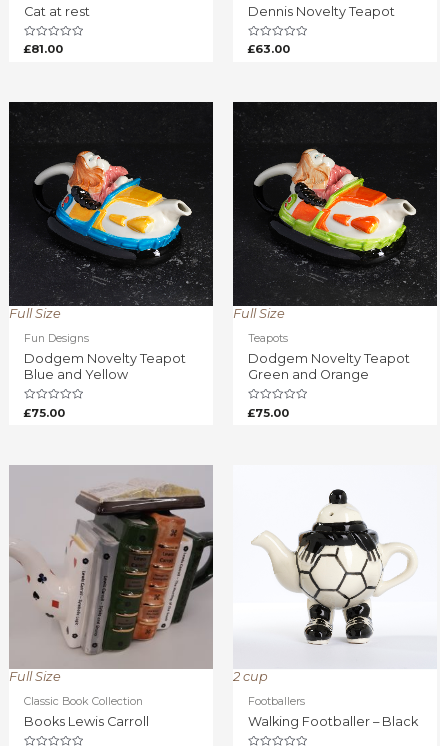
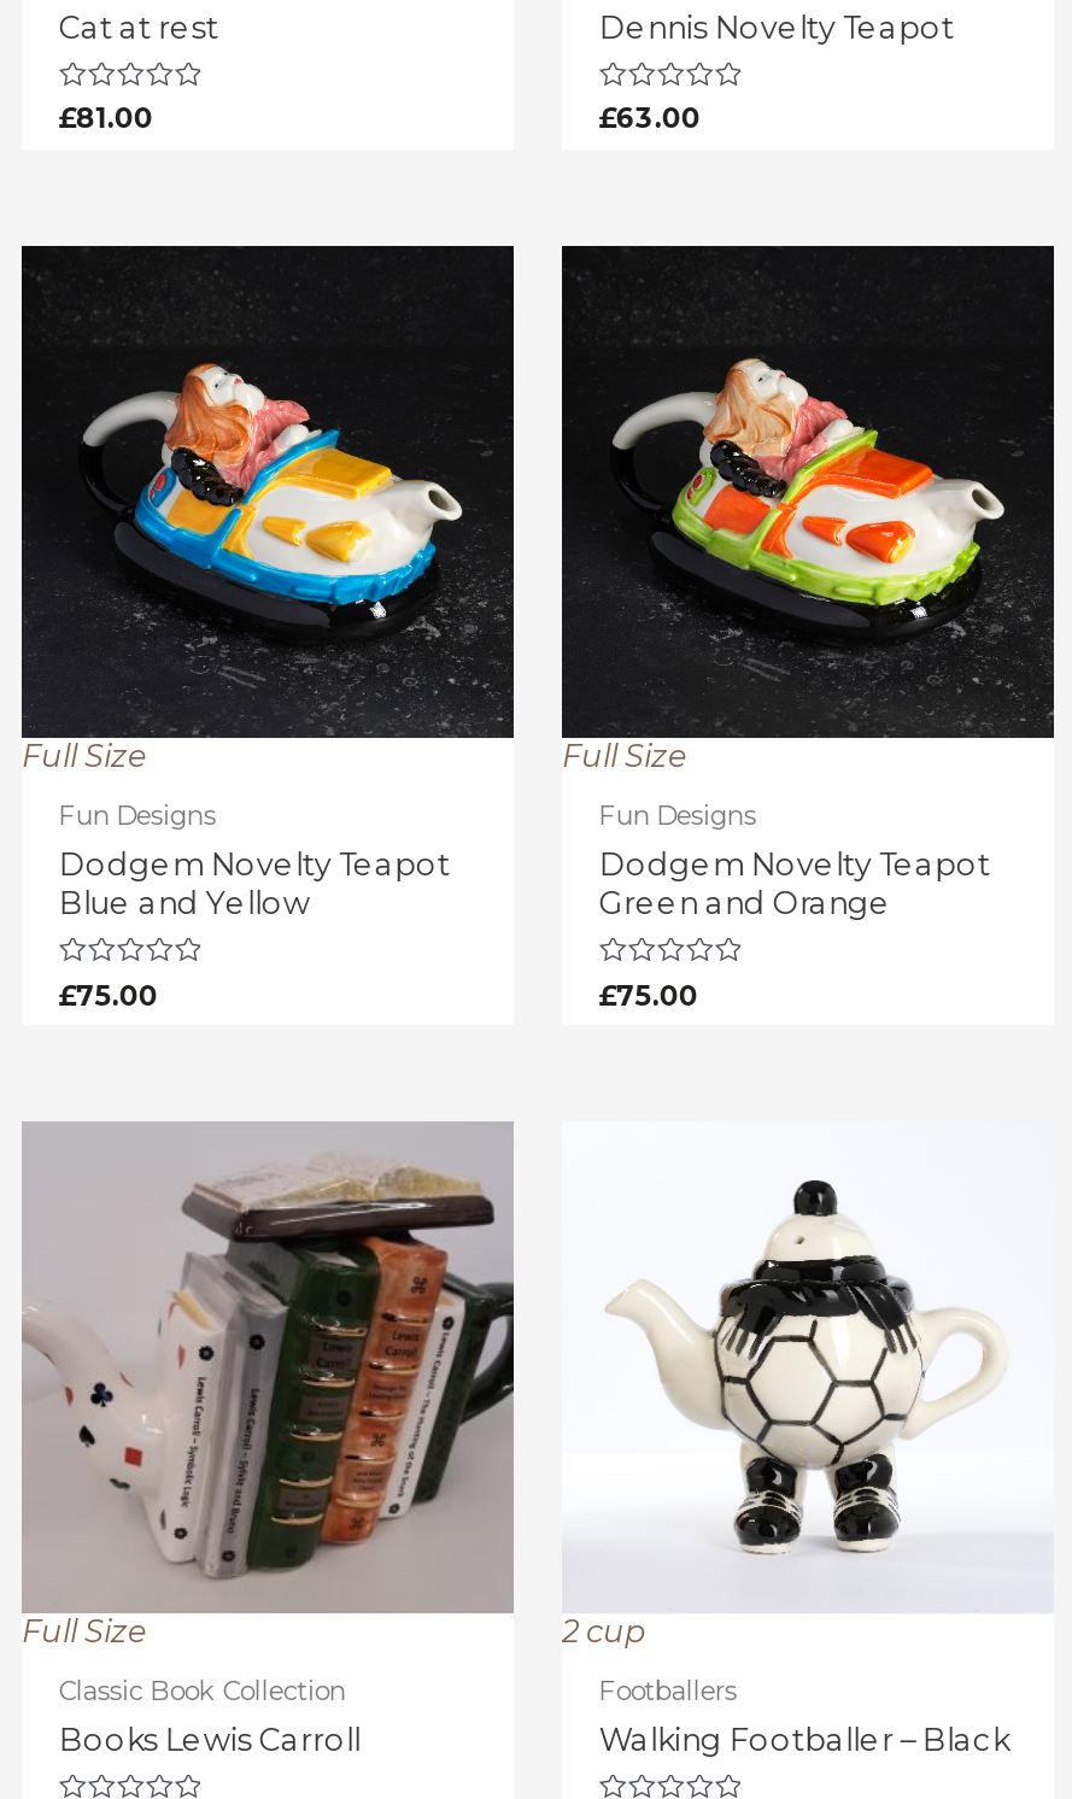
[248,331,288,345] Teapots -> [599,799,756,833] Fun Designs

